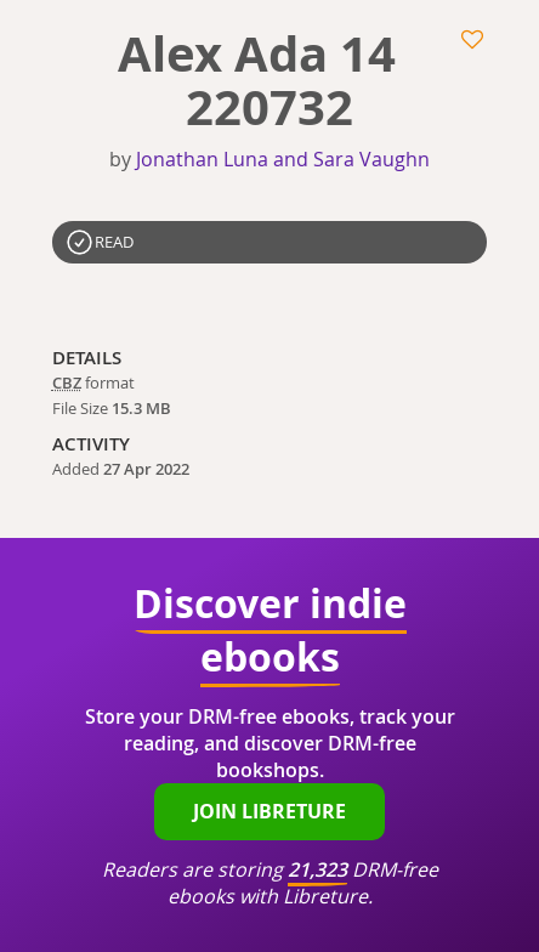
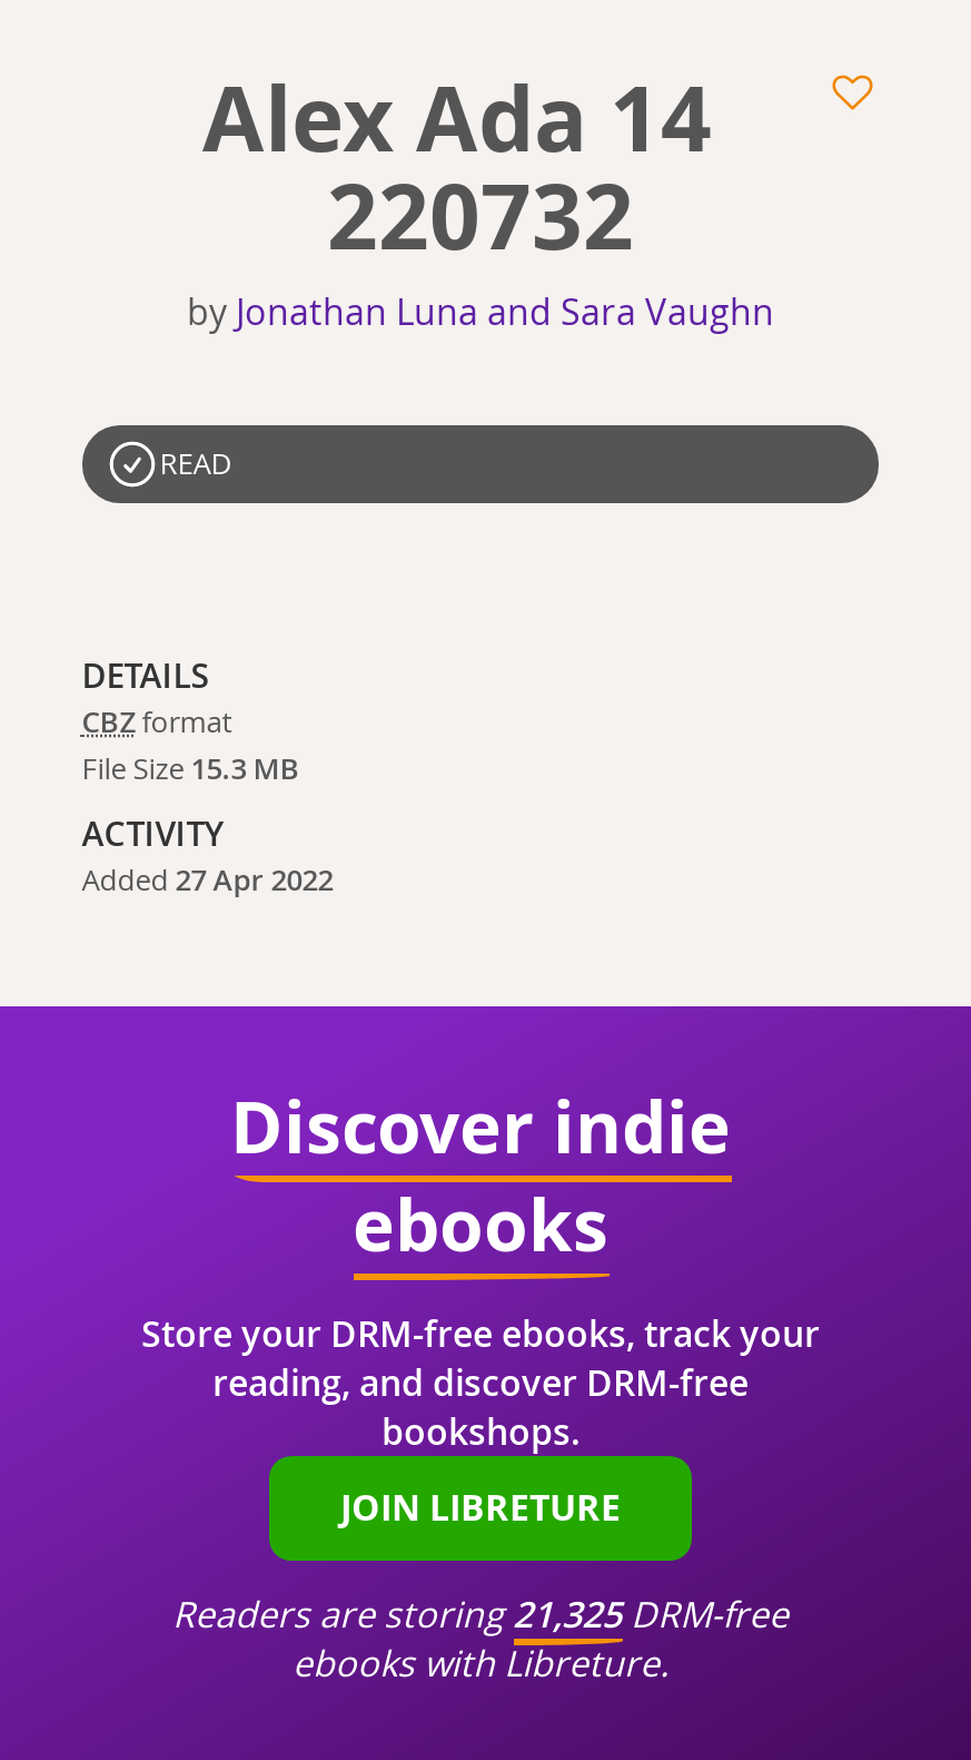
[101,856,438,883] Readers are storing21,323 DRM-free -> [172,1590,789,1639] Readers are storing21,325 DRM-free

